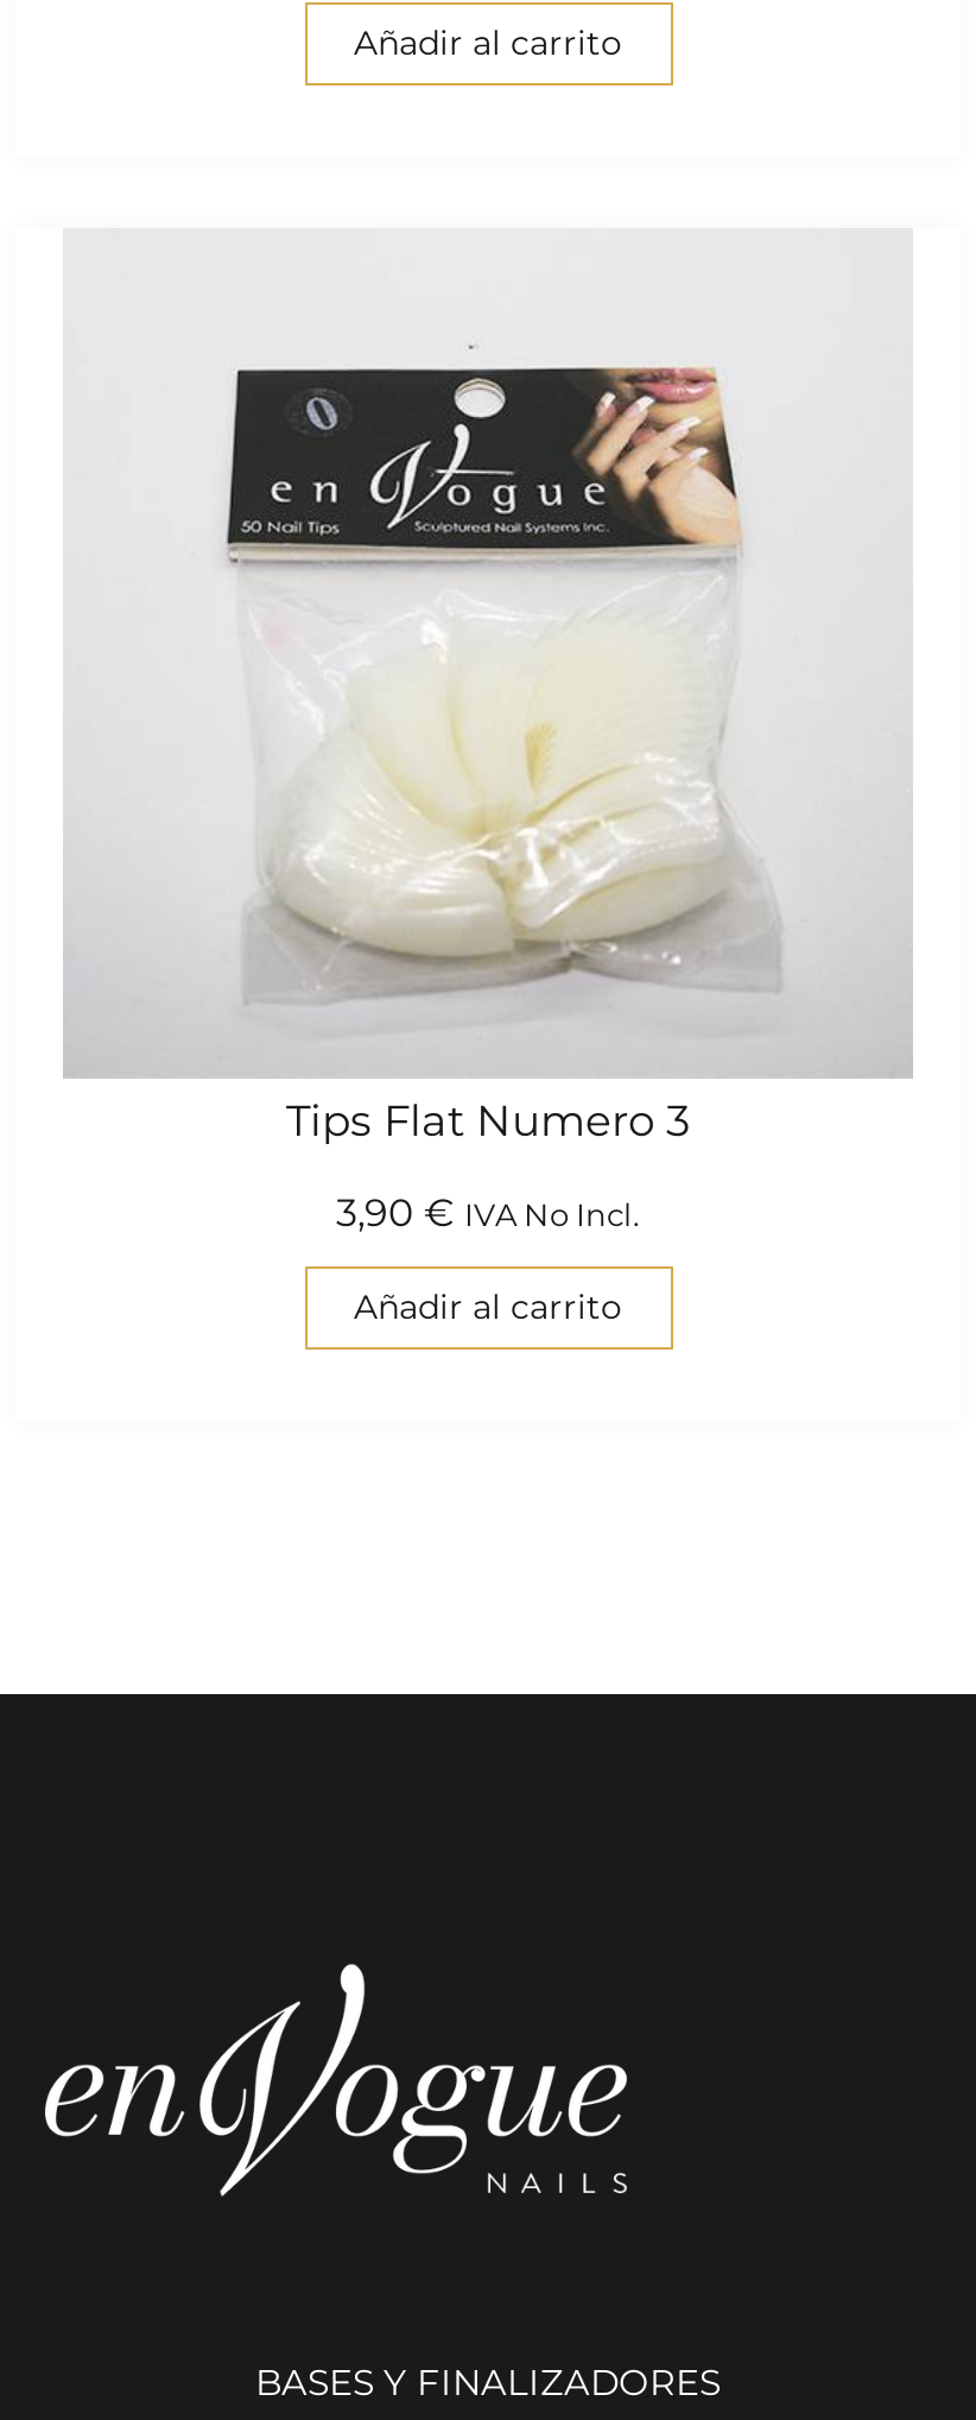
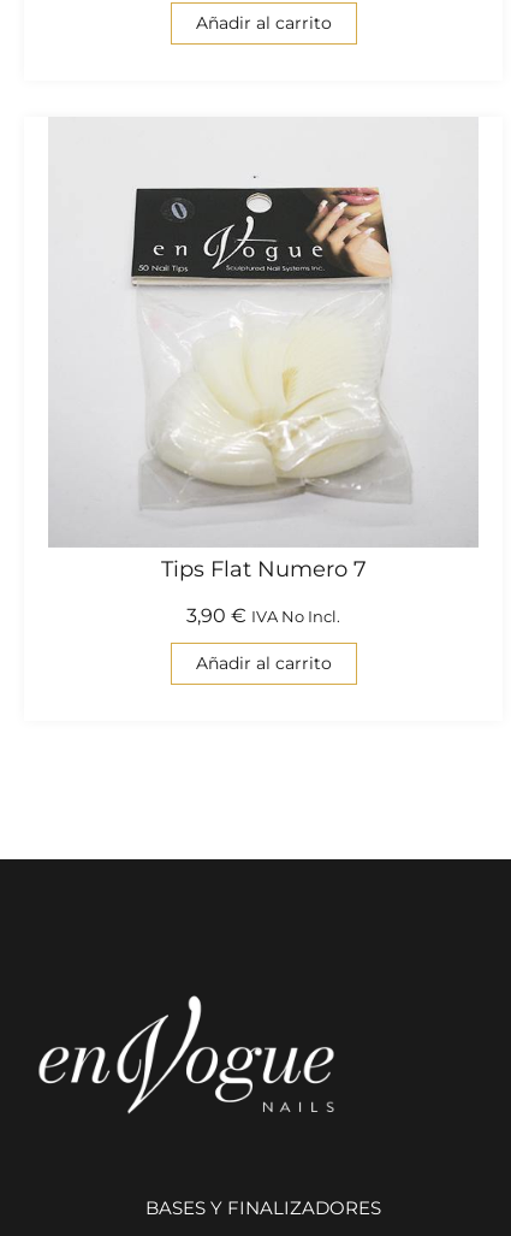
[286,1095,690,1147] Tips Flat Numero 3 -> [161,556,366,582] Tips Flat Numero 7

